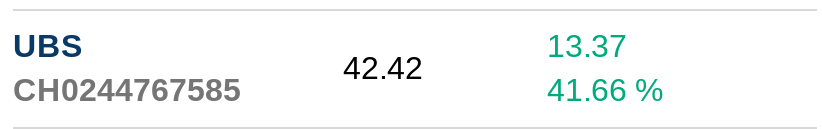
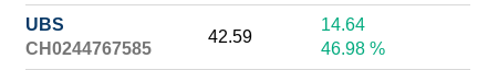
[547,29,627,63] 13.37 -> [321,15,365,34] 14.64
[343,51,423,85] 42.42 -> [208,27,252,46] 42.59
[547,73,663,107] 41.66 % -> [321,39,385,58] 46.98 %

